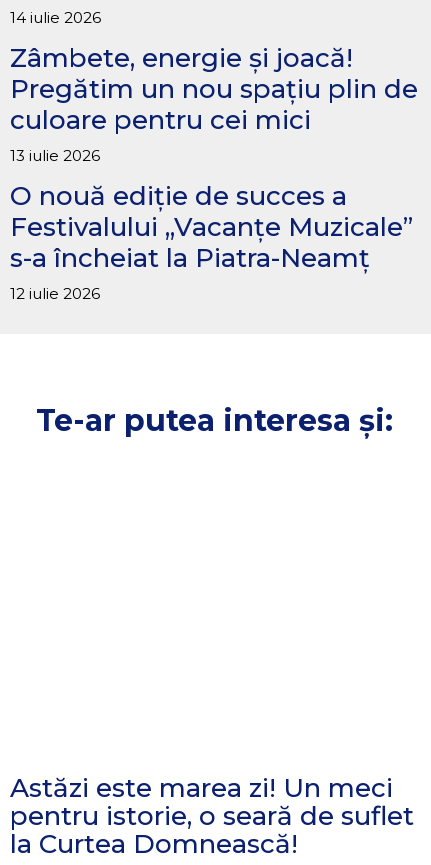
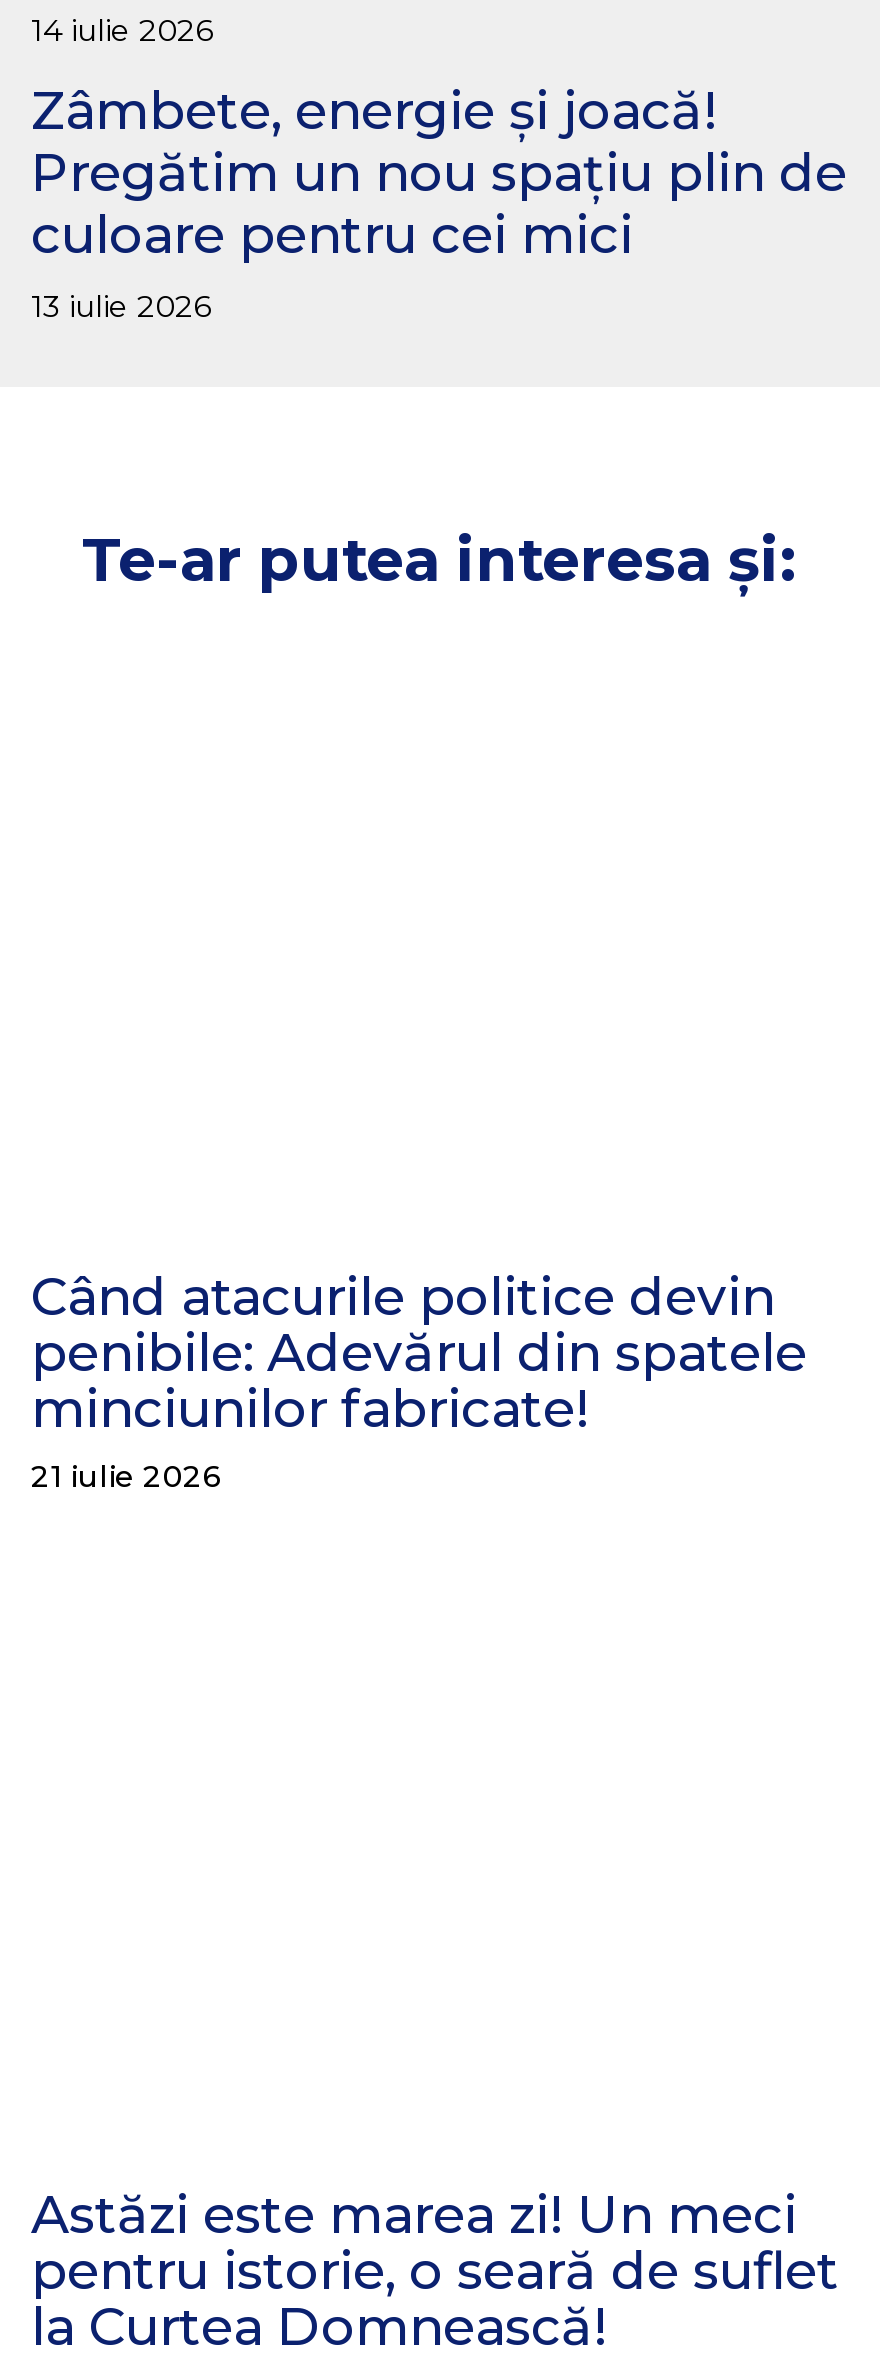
[10,179,413,302] O nouă ediție de succes a | Festivalului „Vacanțe Muzicale” | s-a încheiat la Piatra-Neamț | 12 iulie 2026 -> none
moved [35,401,392,438] -> [82,523,796,597]: Te-ar putea interesa și:
none -> [31,1264,807,1494] Când atacurile politice devin | penibile: Adevărul din spatele | minciunilor fabricate! | 21 iulie 2026

